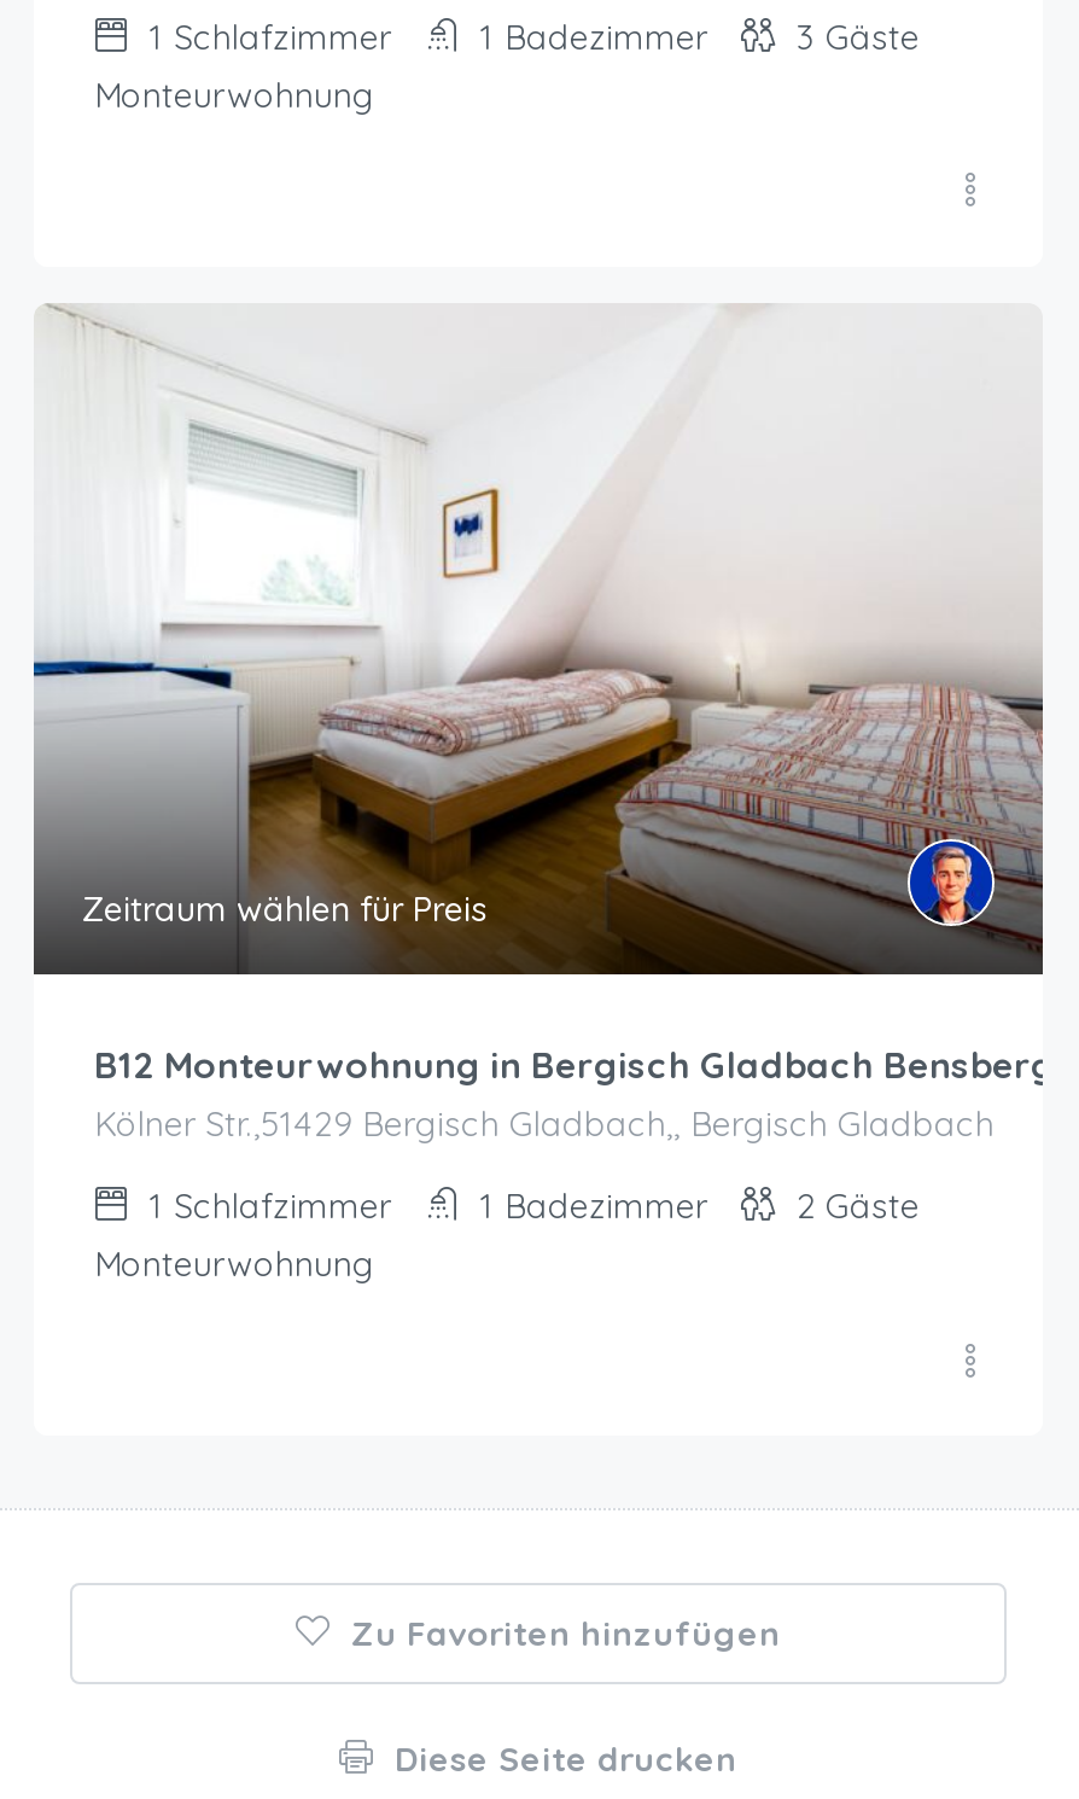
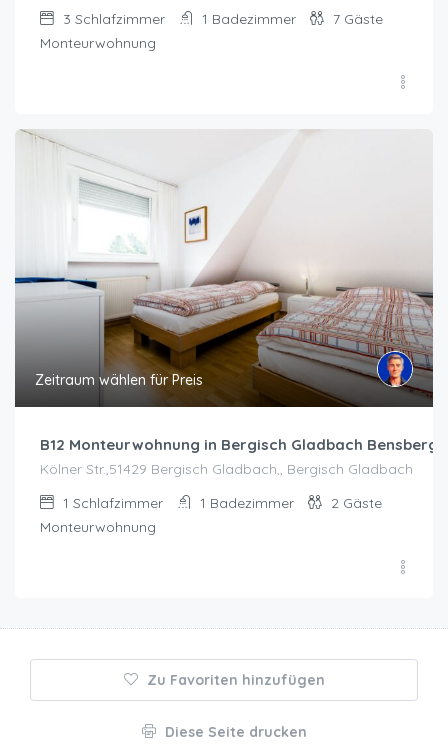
[150,15,391,58] 1 Schlafzimmer -> [63,10,165,28] 3 Schlafzimmer
[797,15,920,58] 3 Gäste -> [333,10,383,28] 7 Gäste

